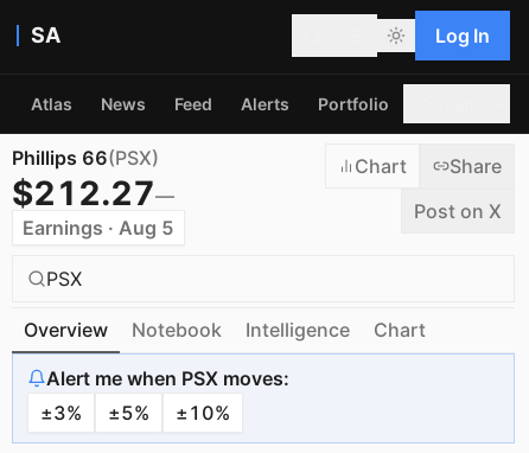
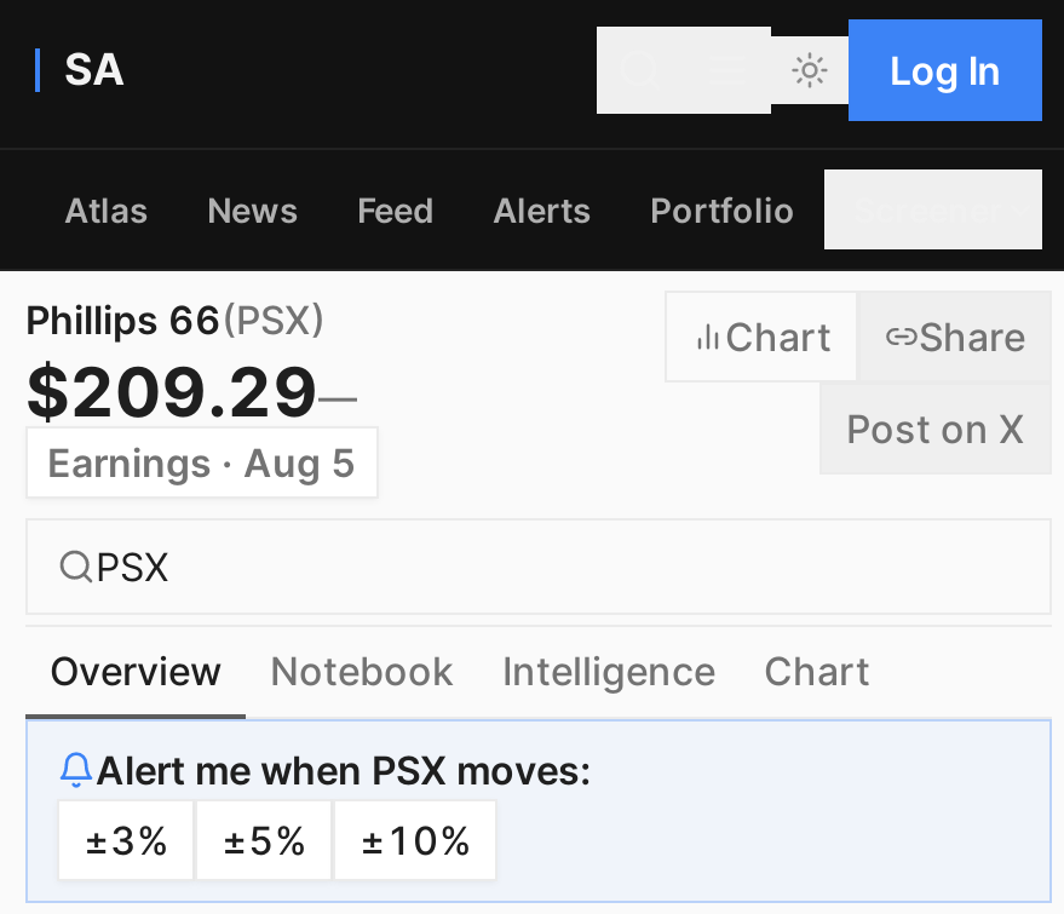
[12,173,174,213] $212.27— -> [25,351,357,433] $209.29—

